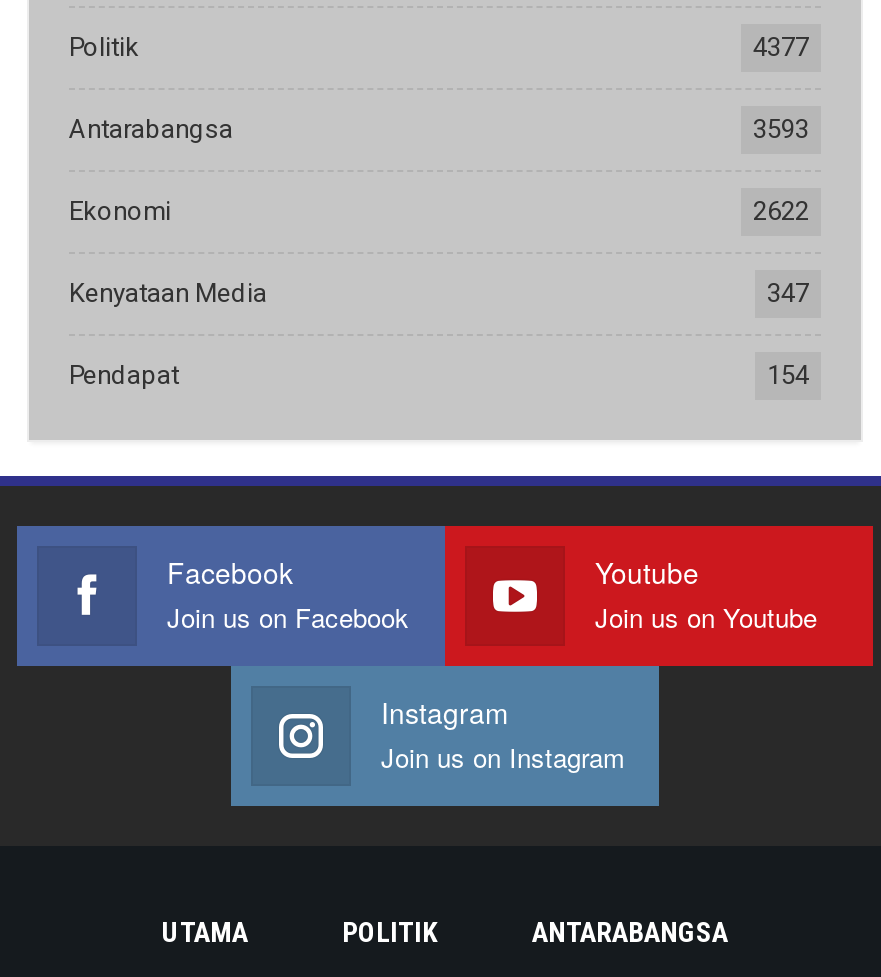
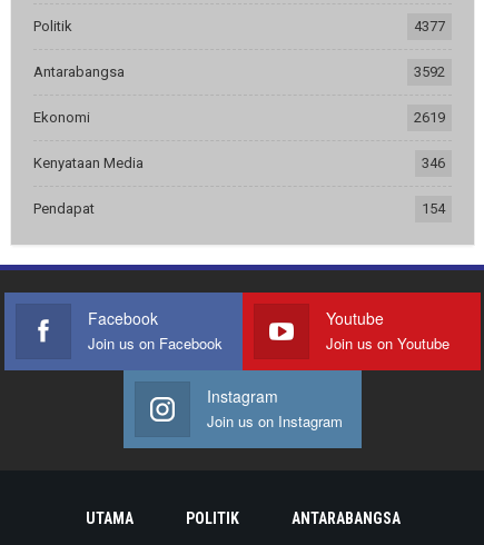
[753,115,809,145] 3593 -> [414,64,445,81] 3592
[753,197,809,227] 2622 -> [414,109,445,126] 2619
[767,279,809,309] 347 -> [422,155,445,172] 346

